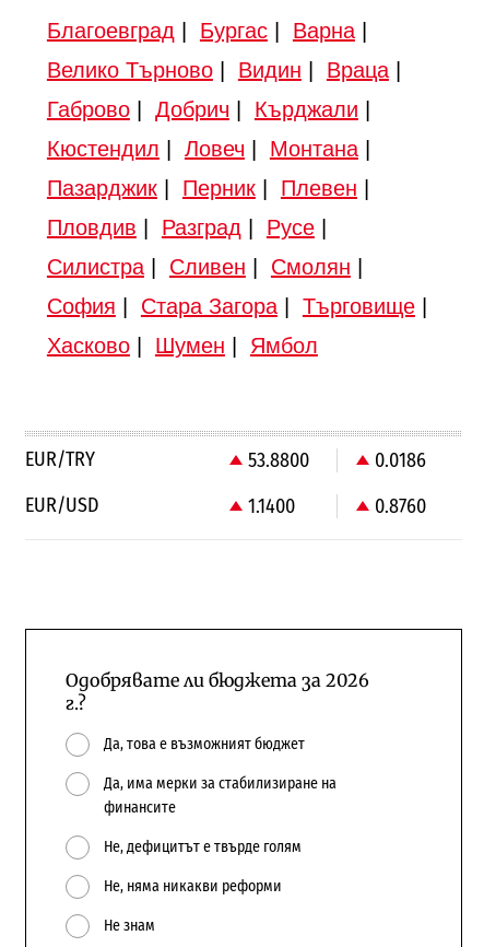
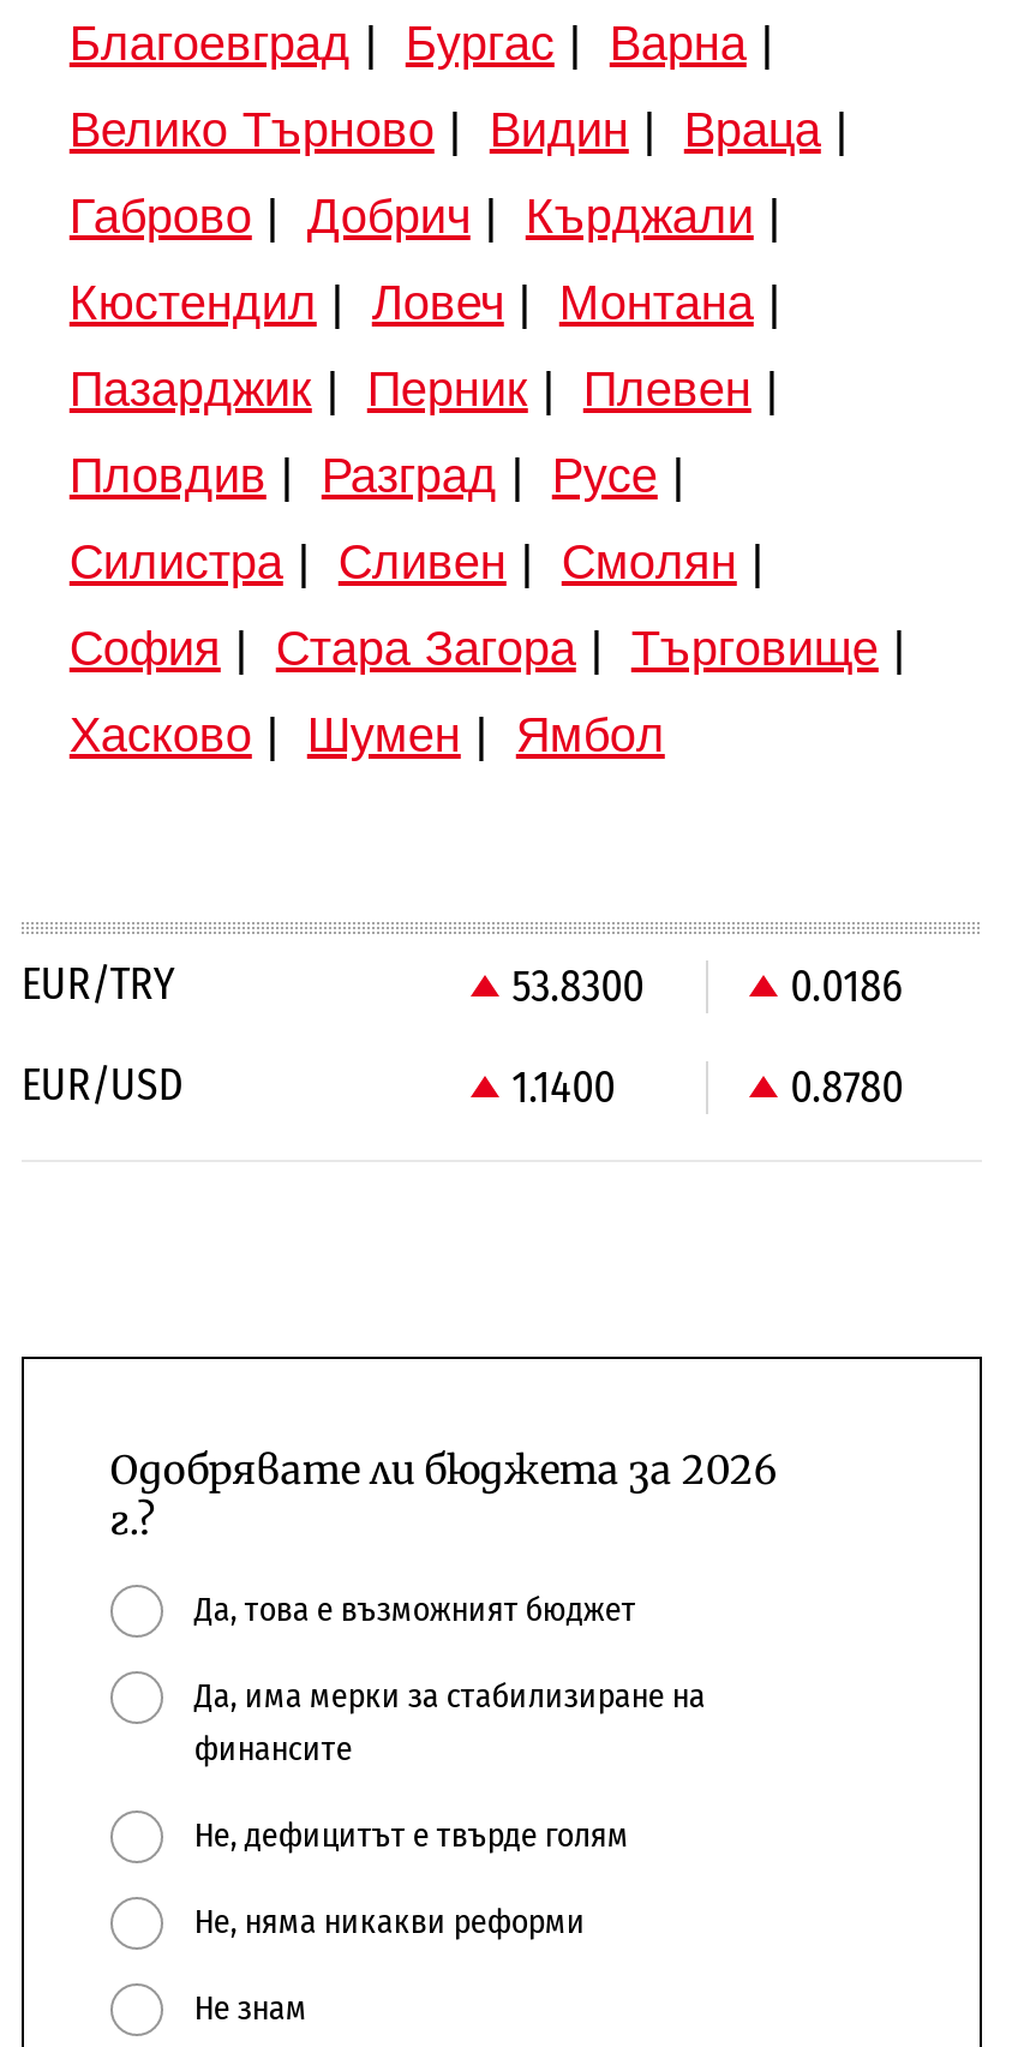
[248,448,309,472] 53.8800 -> [512,960,644,1013] 53.8300
[375,494,426,518] 0.8760 -> [790,1061,903,1114] 0.8780

